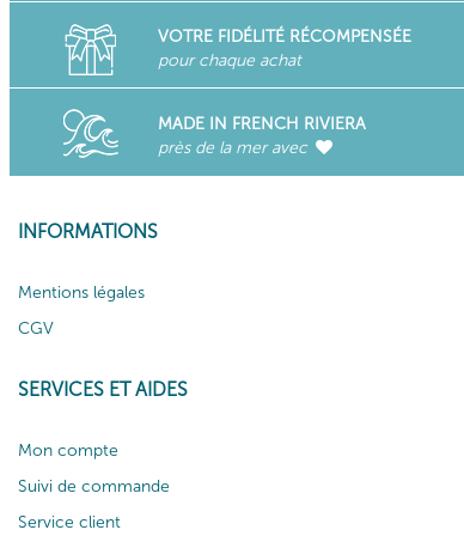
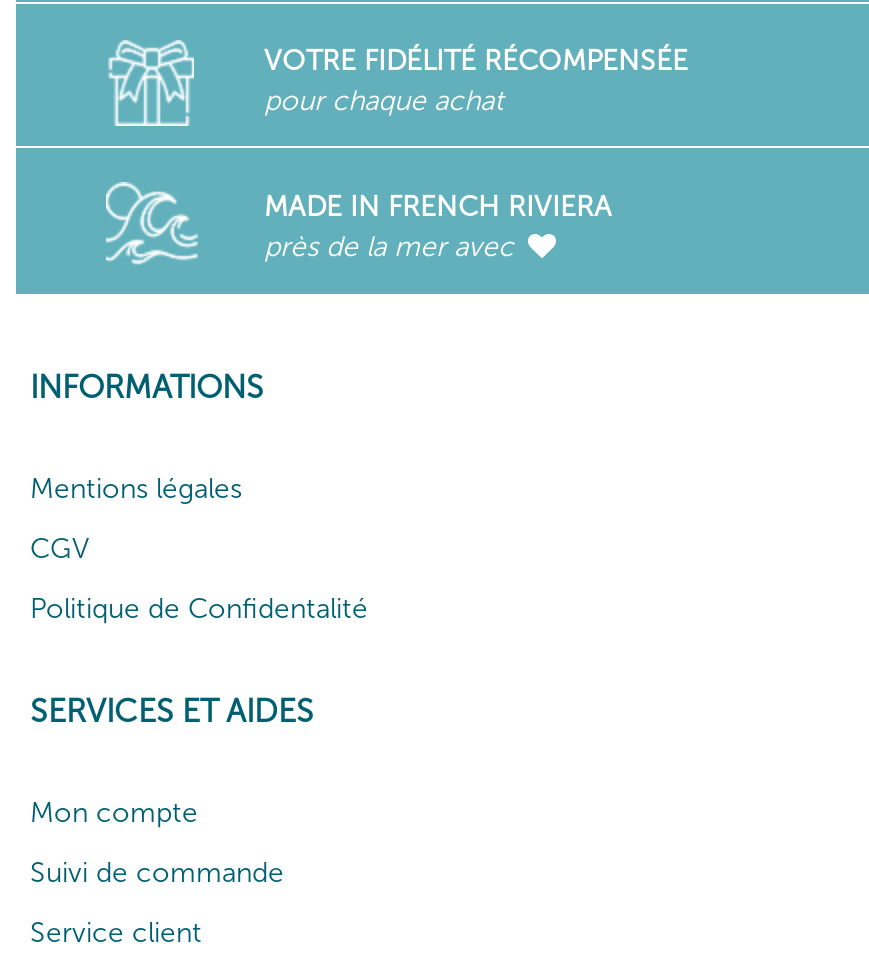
none -> [30,593,368,627] Politique de Confidentalité

